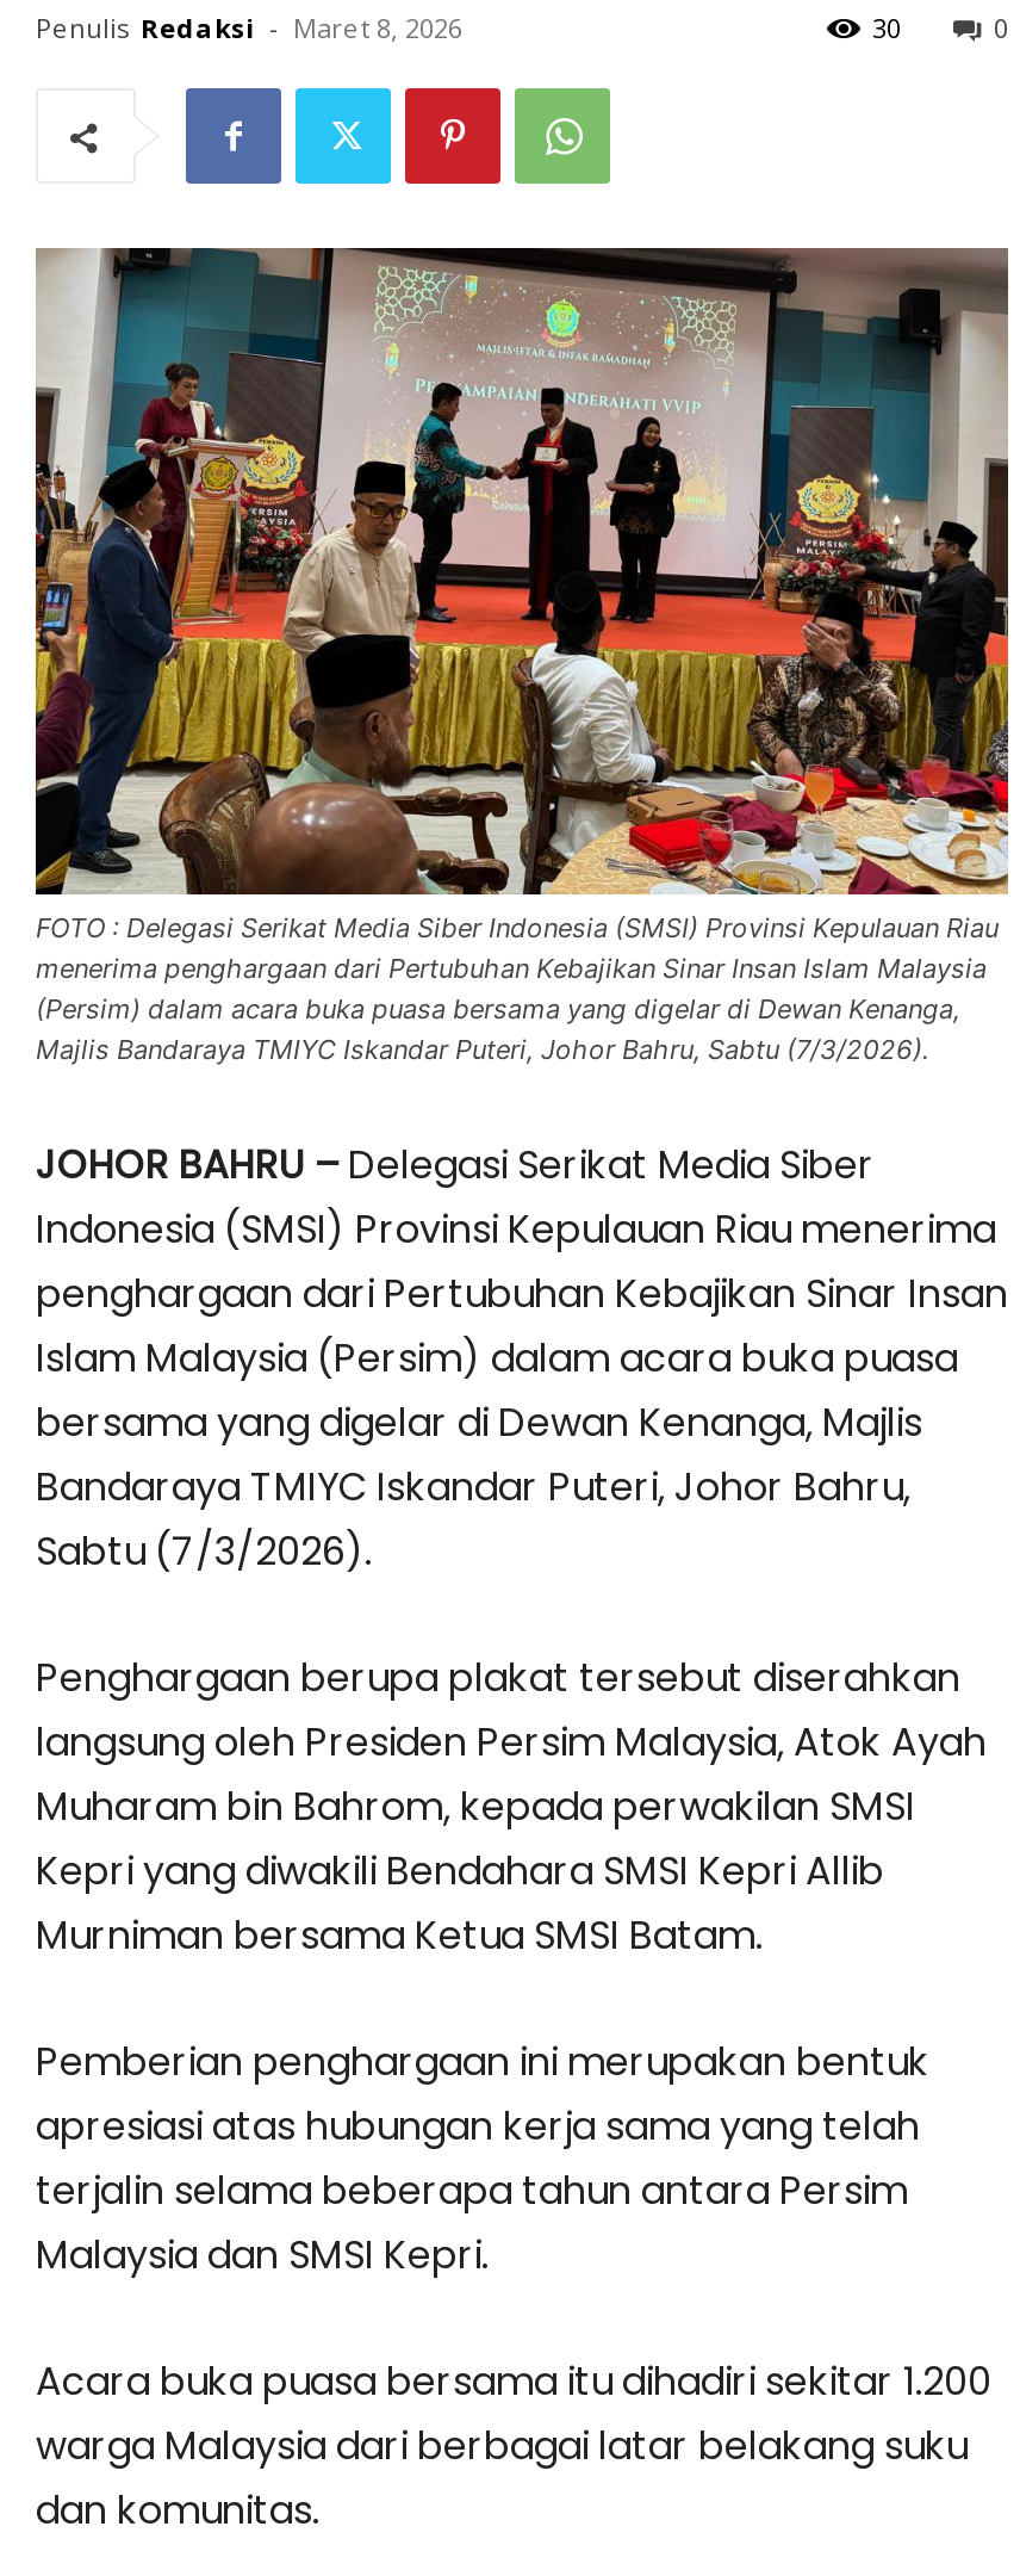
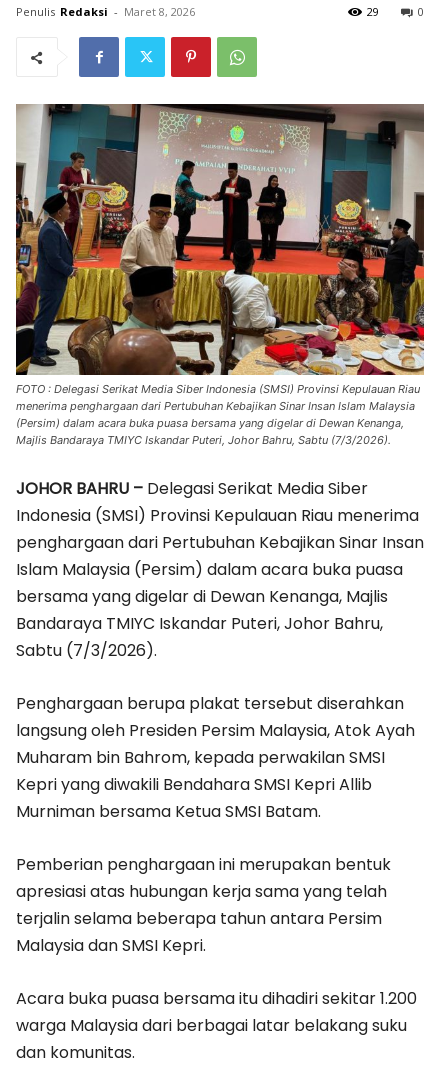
[872,10,901,45] 30 -> [367,4,379,19] 29

